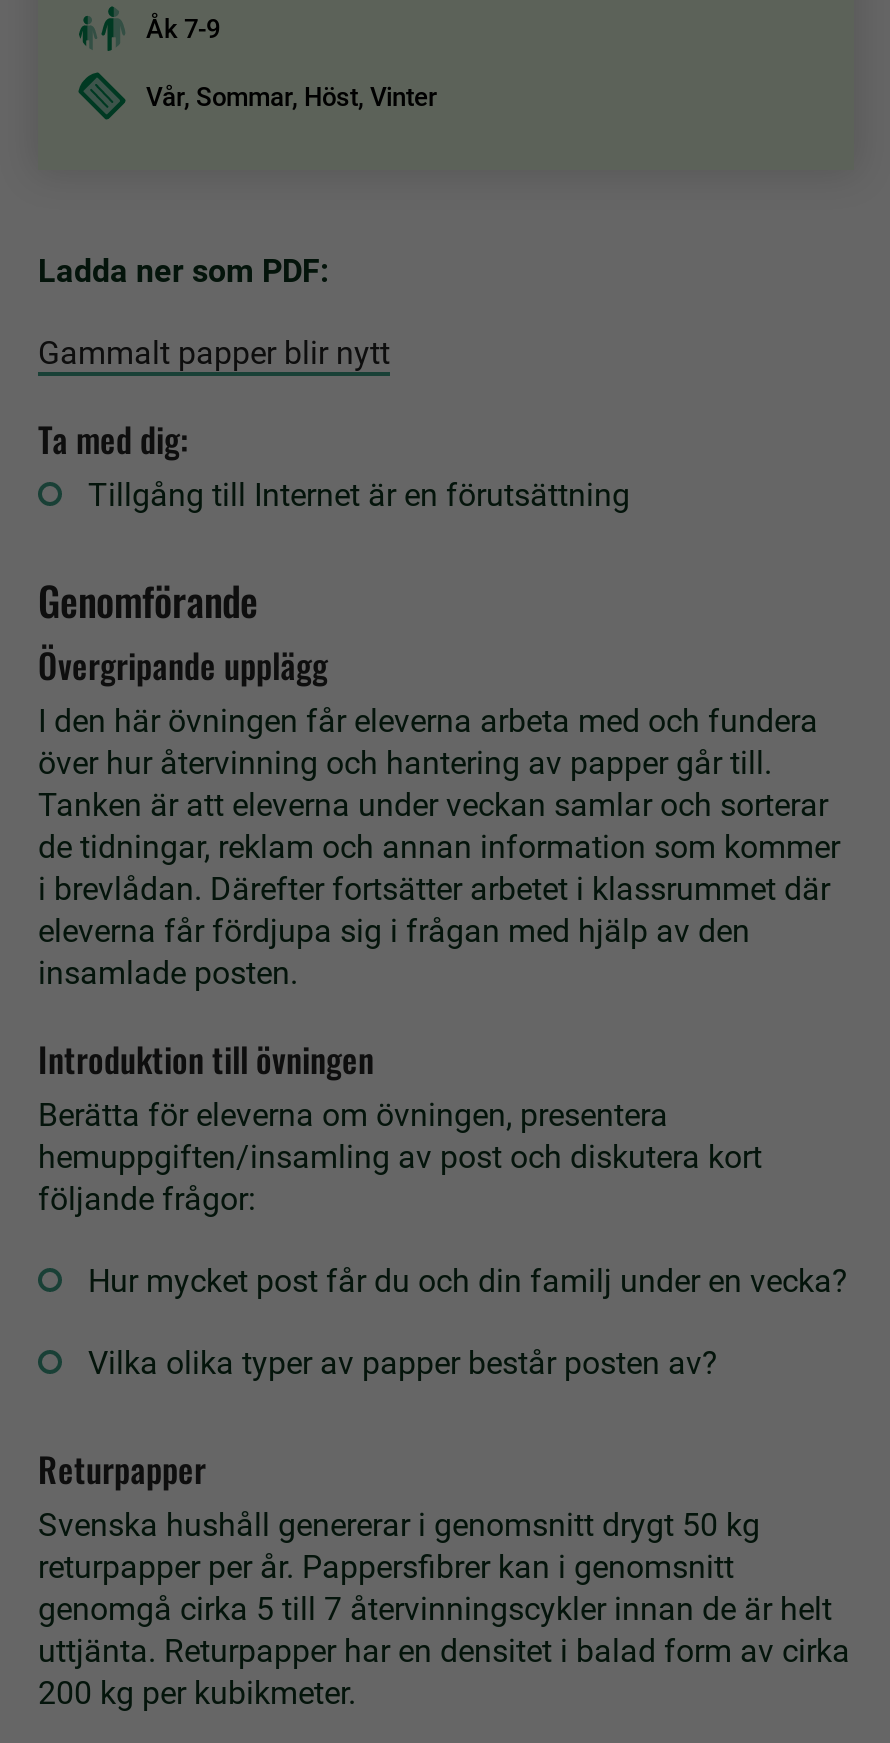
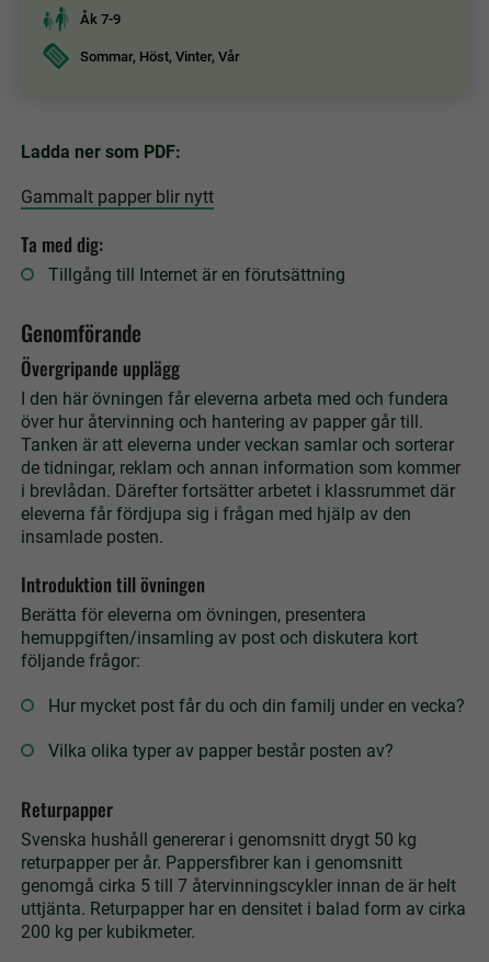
[146,81,438,111] Vår, Sommar, Höst, Vinter -> [80,48,240,64] Sommar, Höst, Vinter, Vår

